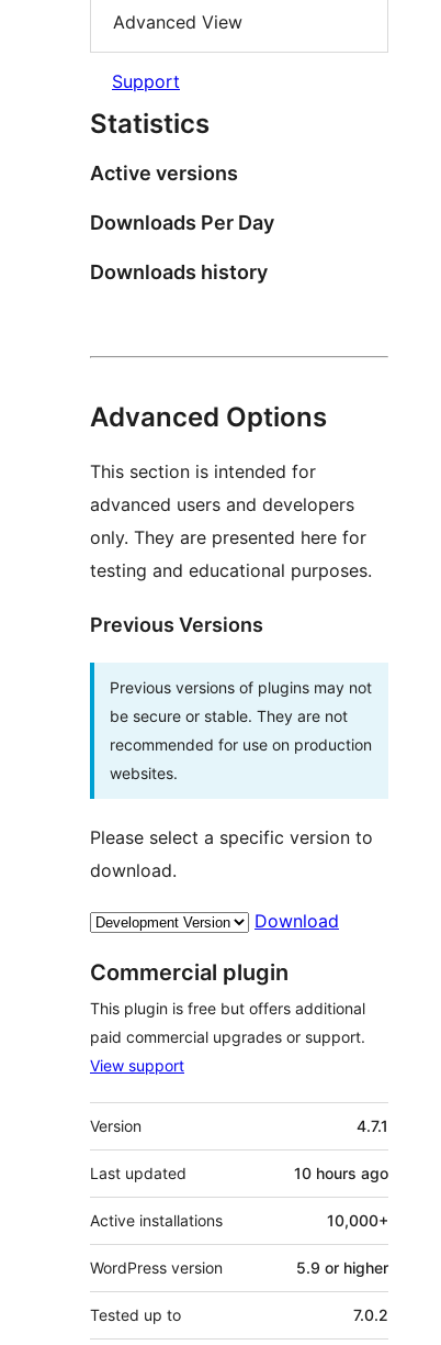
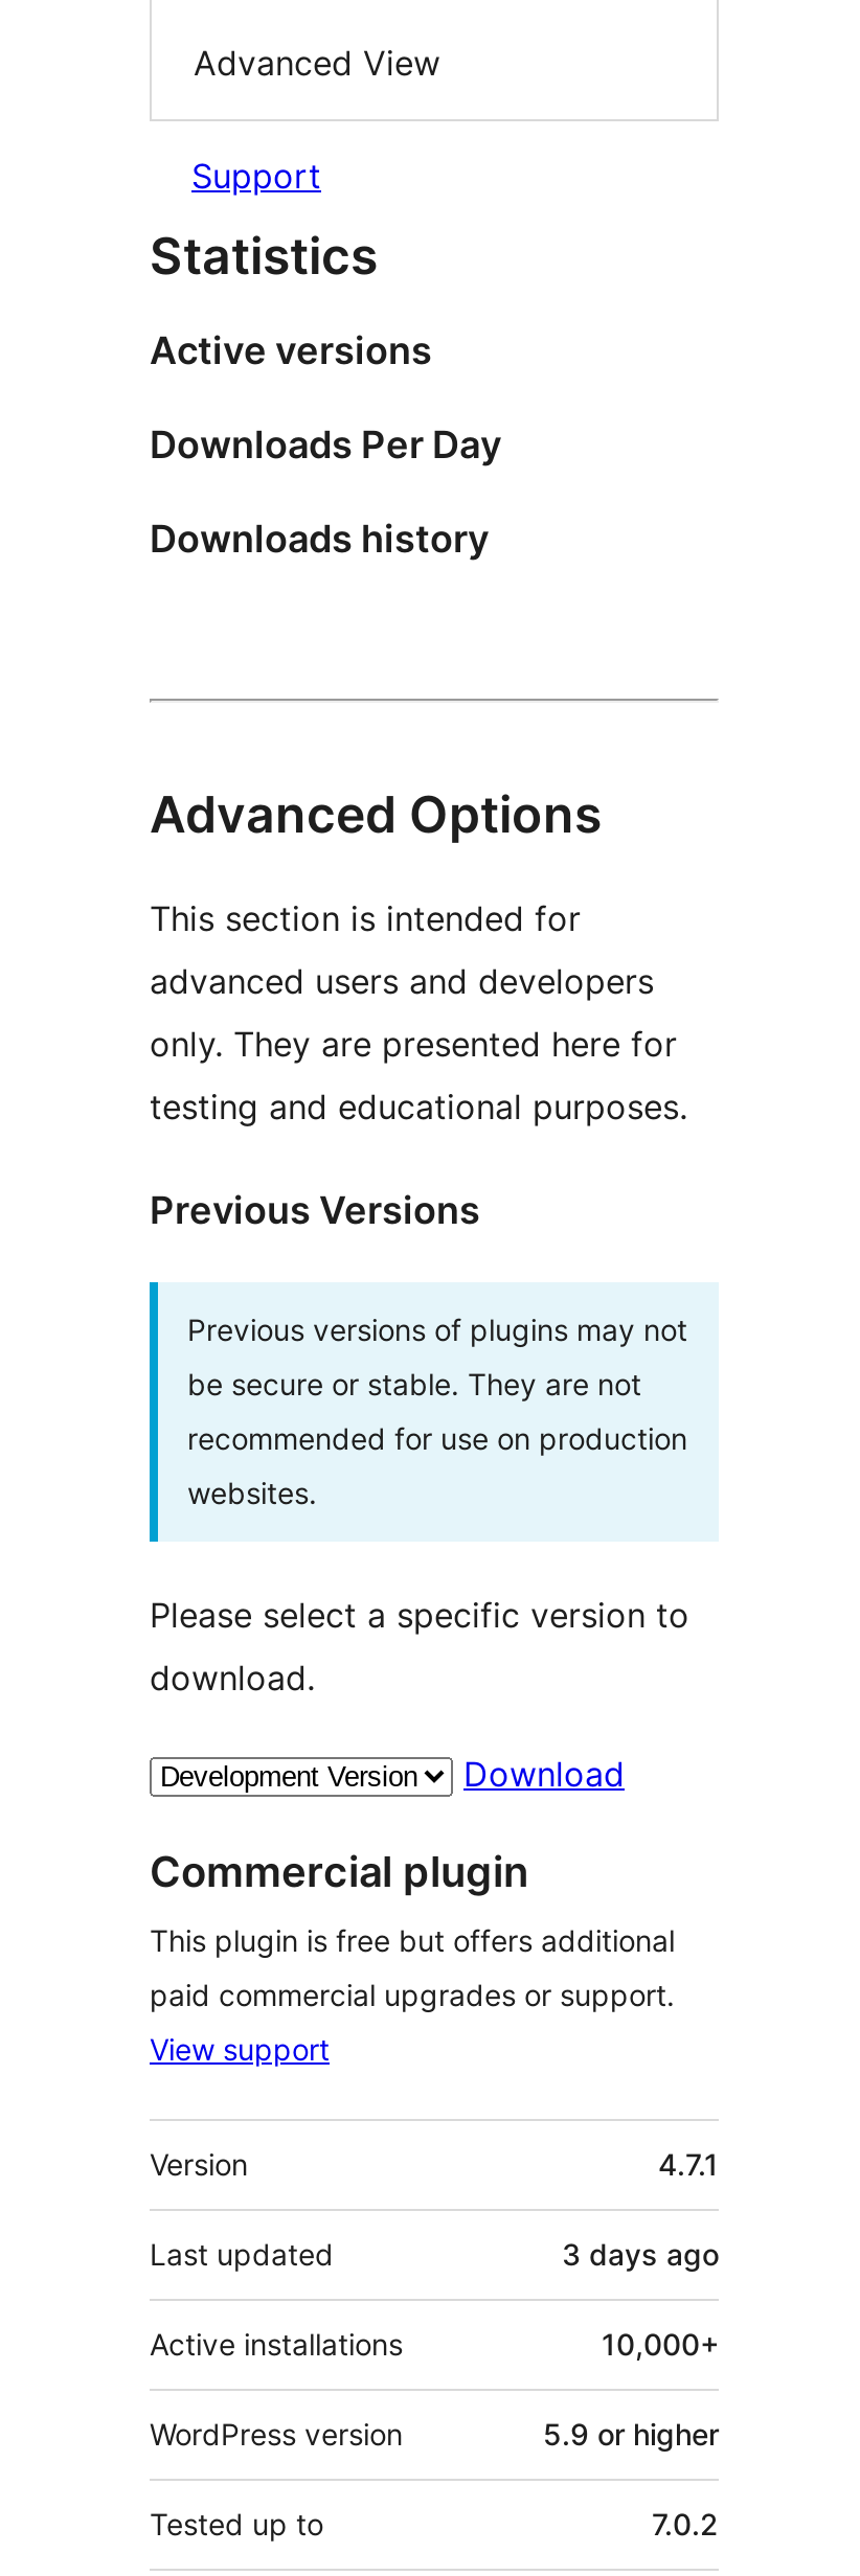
[294,1163,388,1182] 10 hours ago -> [562,2235,719,2271] 3 days ago

